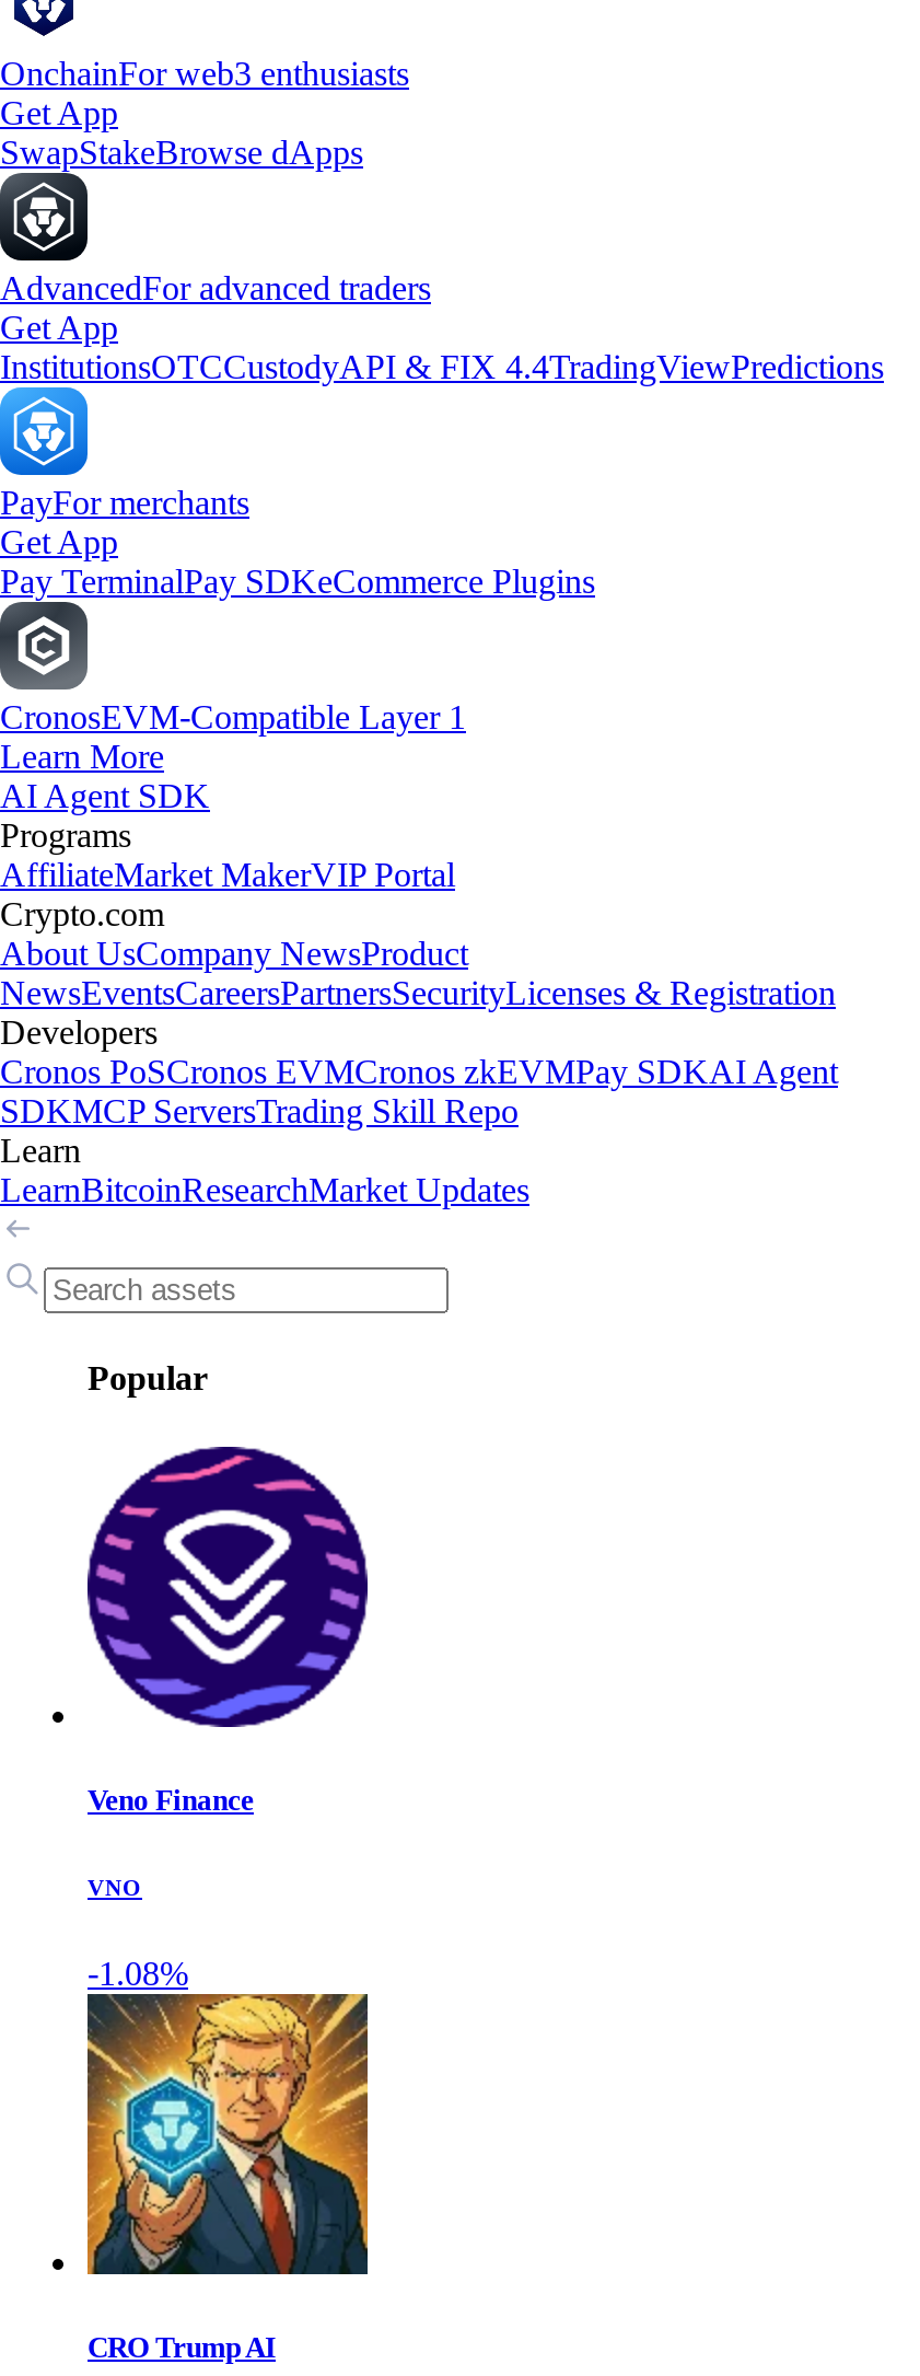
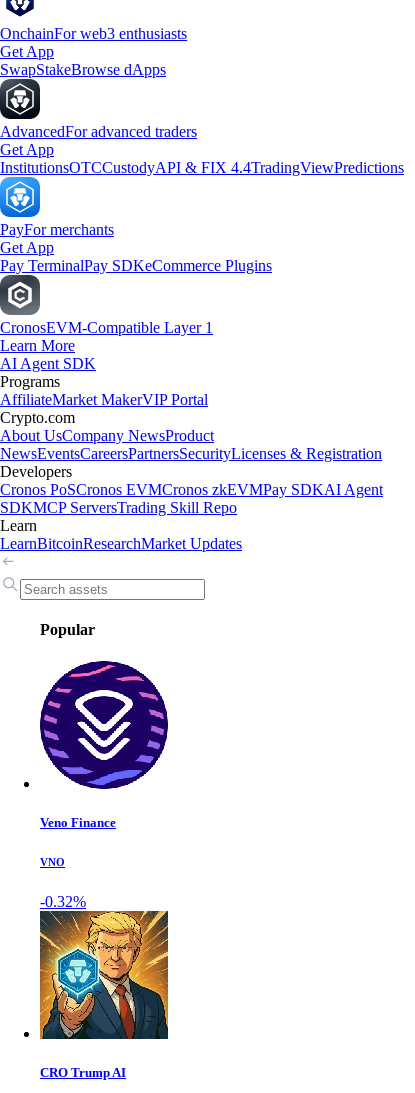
[88,1954,188,1992] -1.08% -> [40,893,86,910] -0.32%

